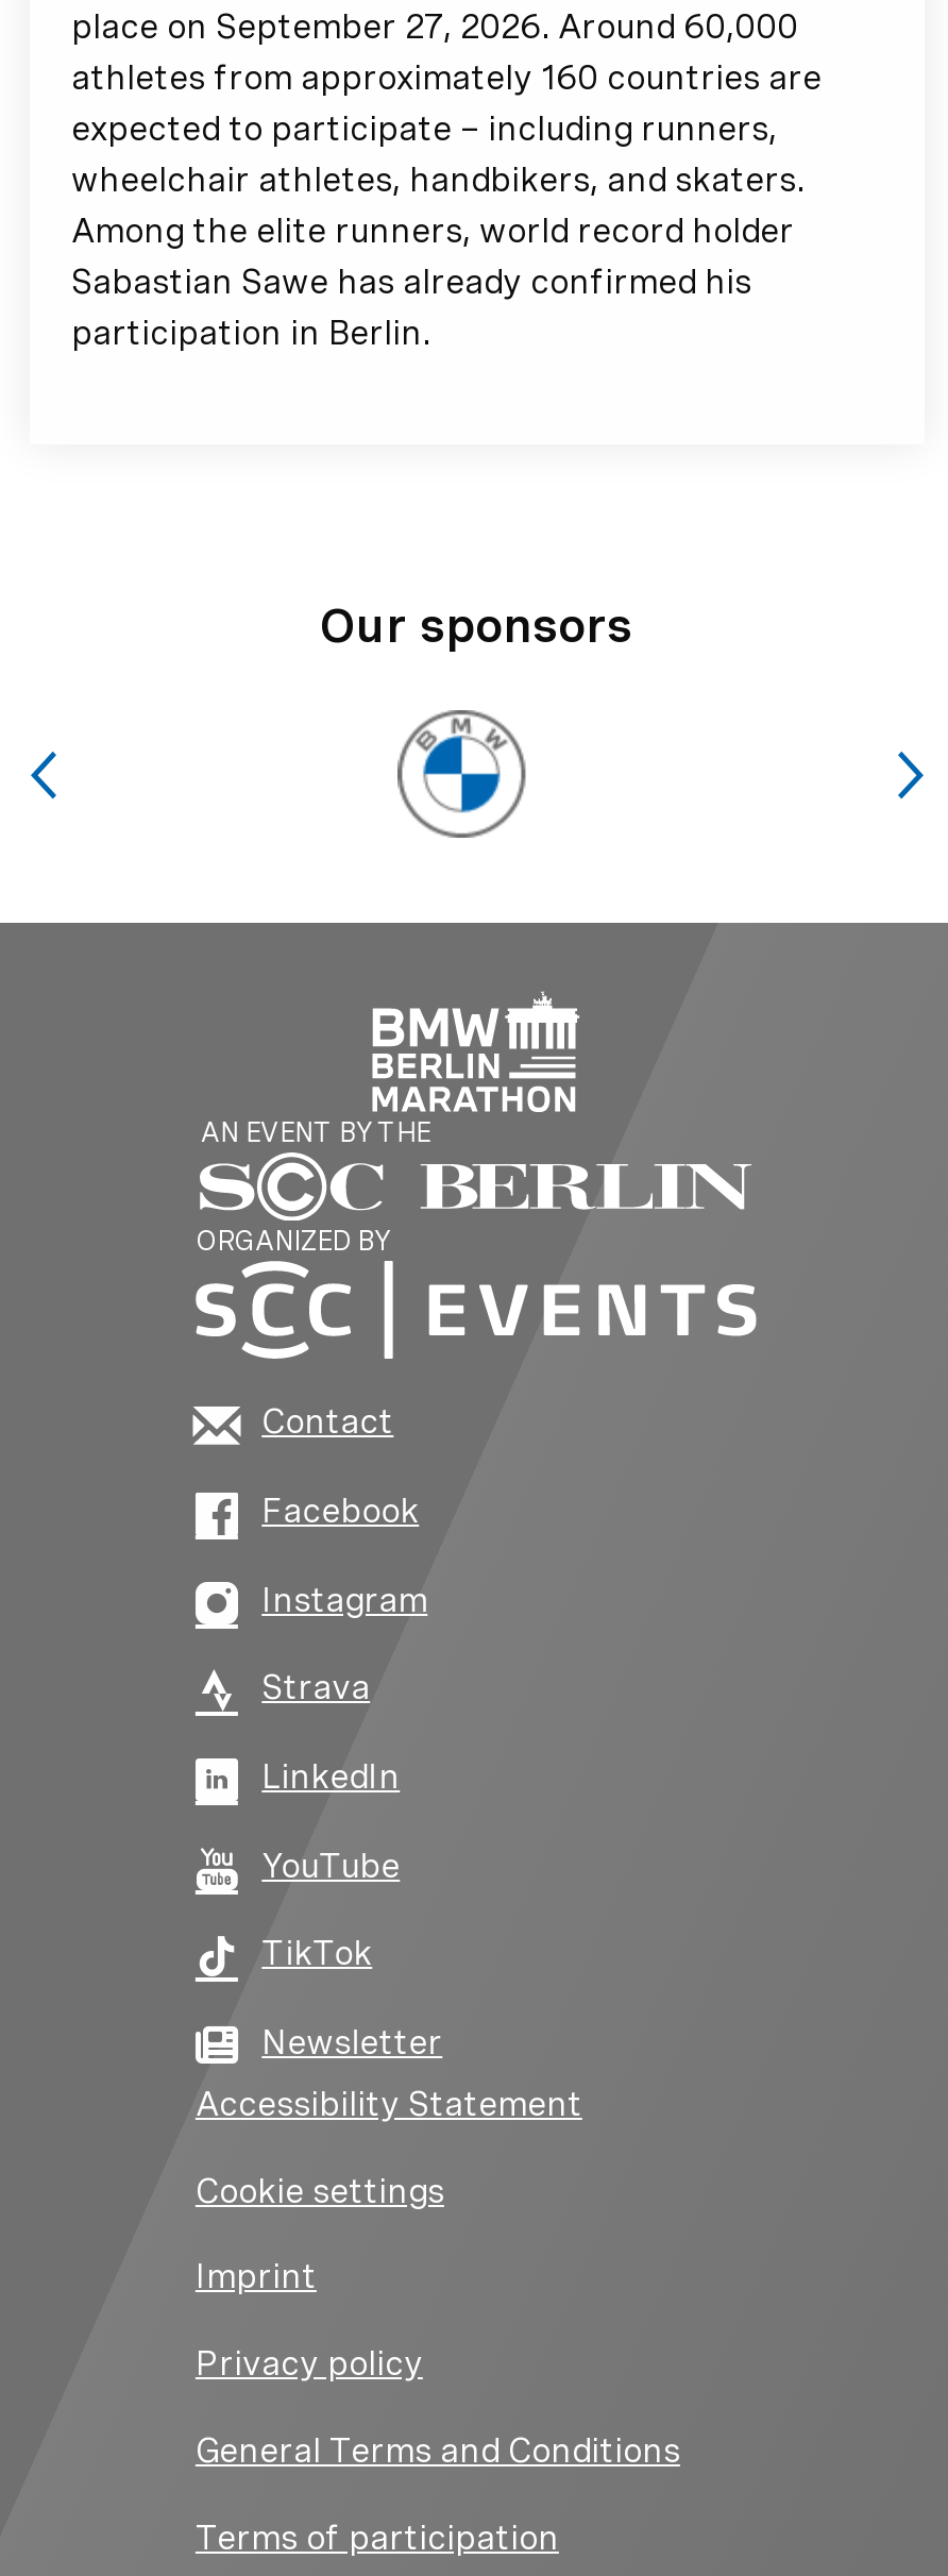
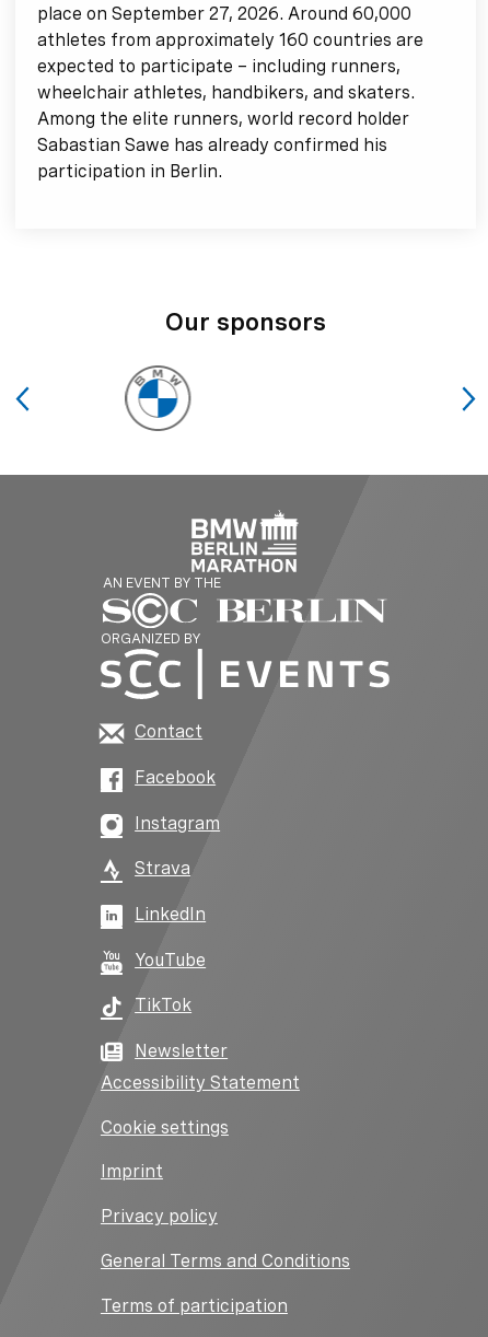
none -> [124,364,193,432] [image]
[395,708,527,840] [image] -> none

